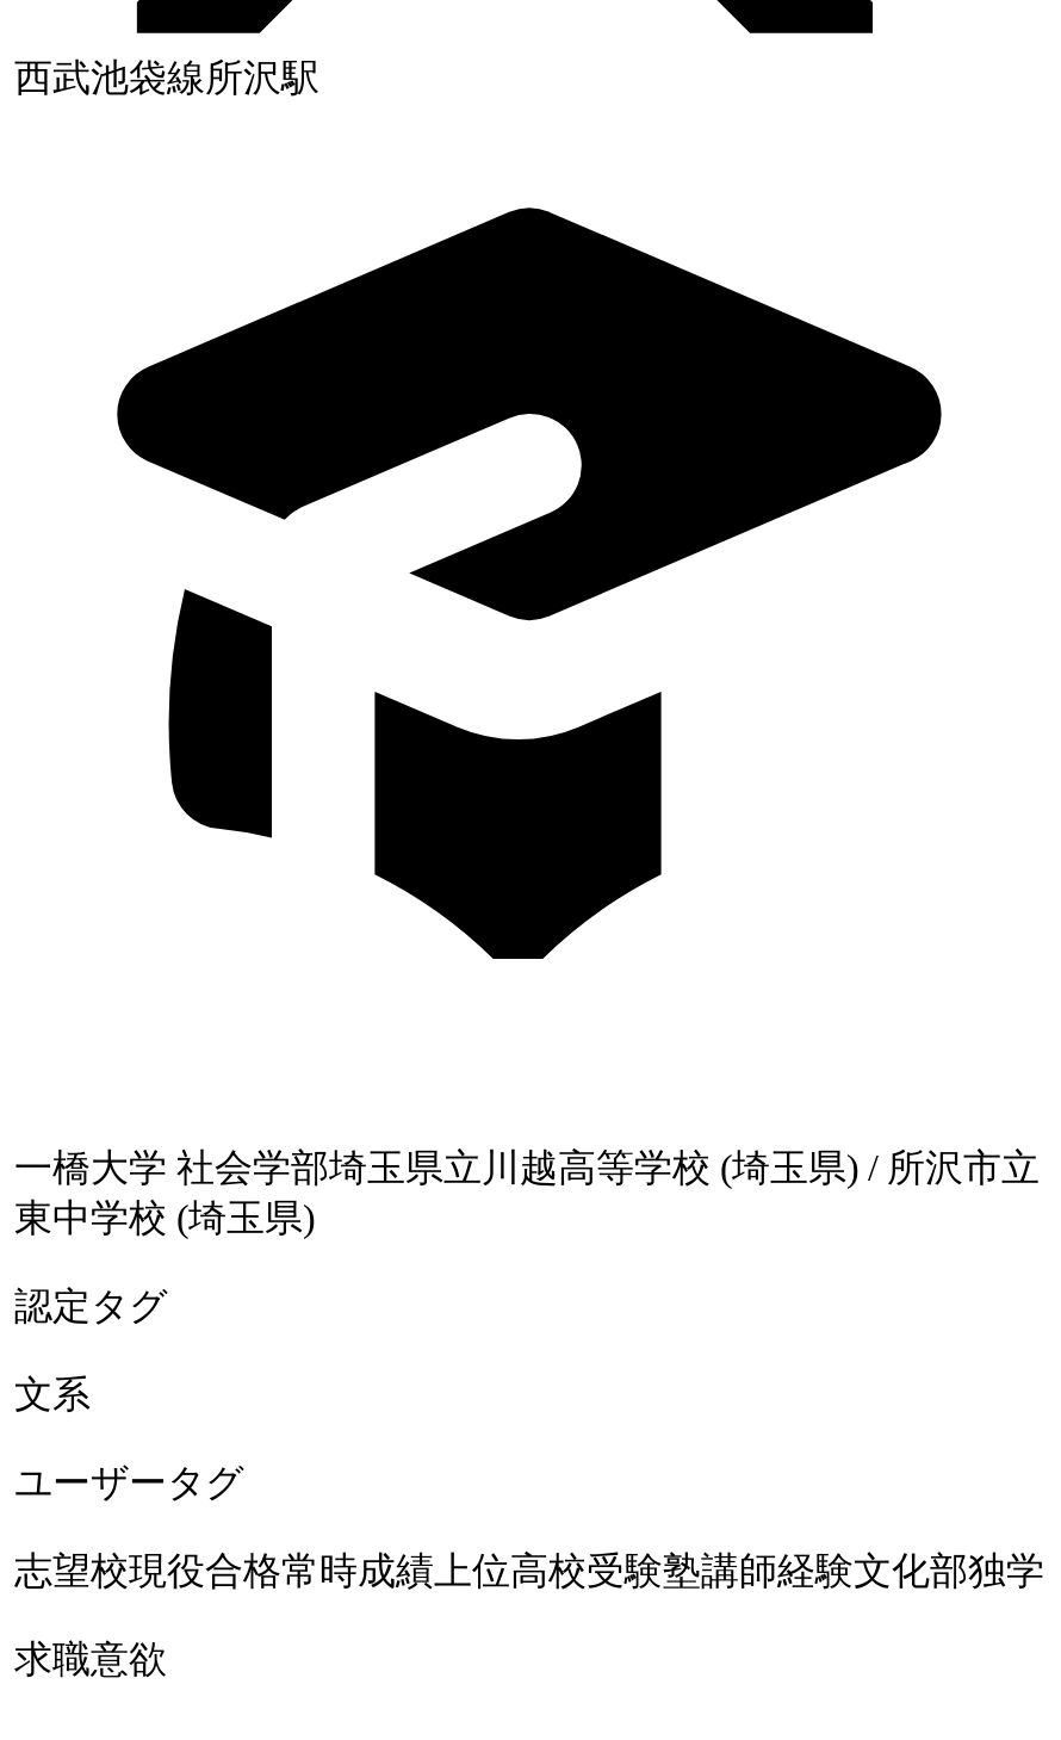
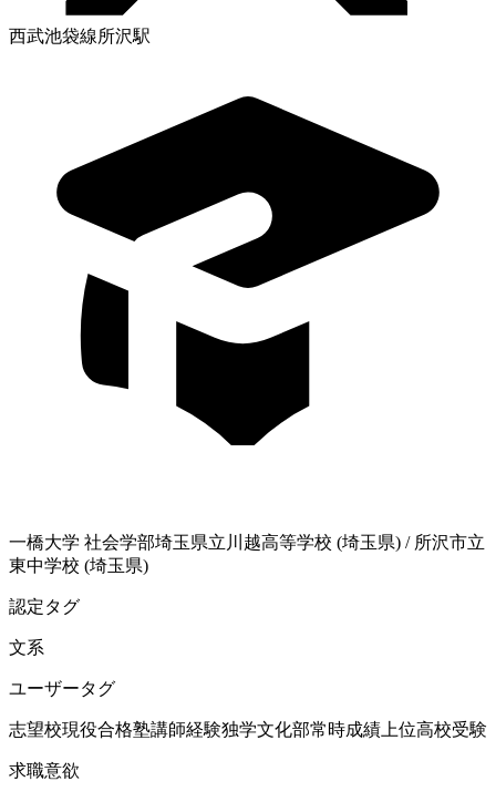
[14,1551,1044,1592] 志望校現役合格常時成績上位高校受験塾講師経験文化部独学 -> [9,720,487,739] 志望校現役合格塾講師経験独学文化部常時成績上位高校受験

